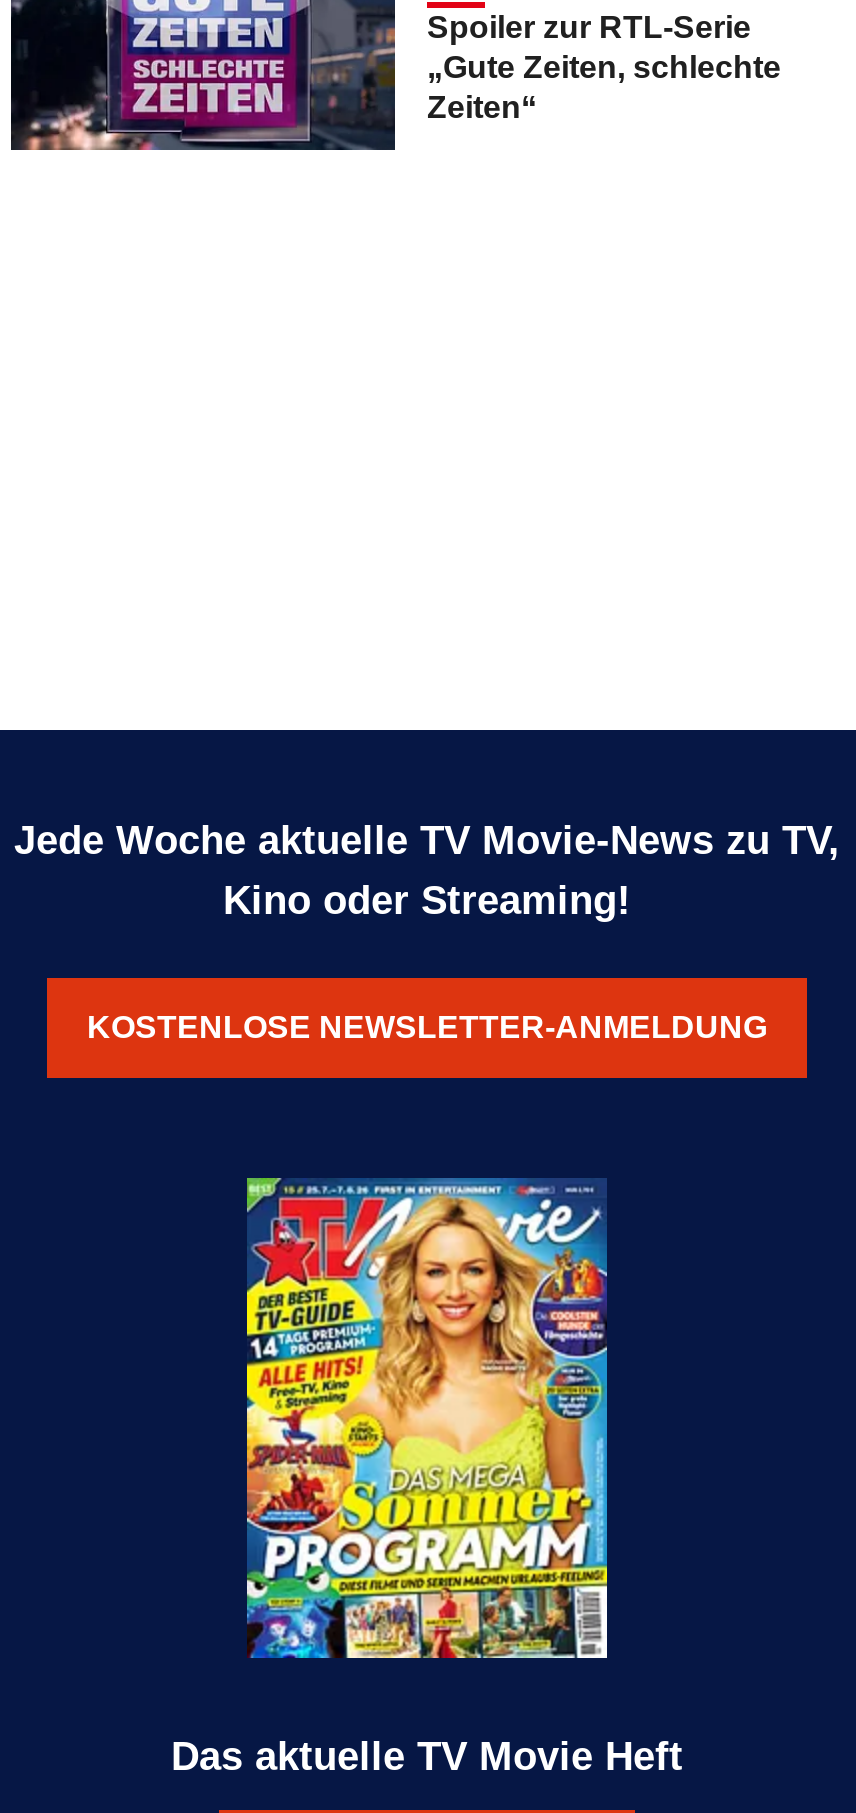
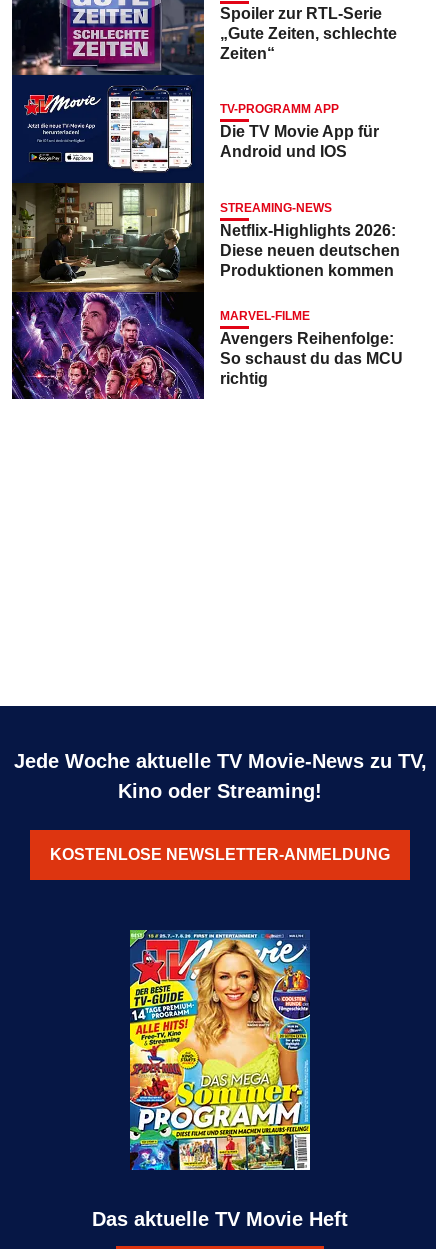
none -> [11,74,403,416] [image] | TV-PROGRAMM APP | Die TV Movie App für | Android und IOS | STREAMING-NEWS | Netflix-Highlights 2026: | Diese neuen deutschen | Produktionen kommen | MARVEL-FILME | Avengers Reihenfolge: | So schaust du das MCU | richtig

